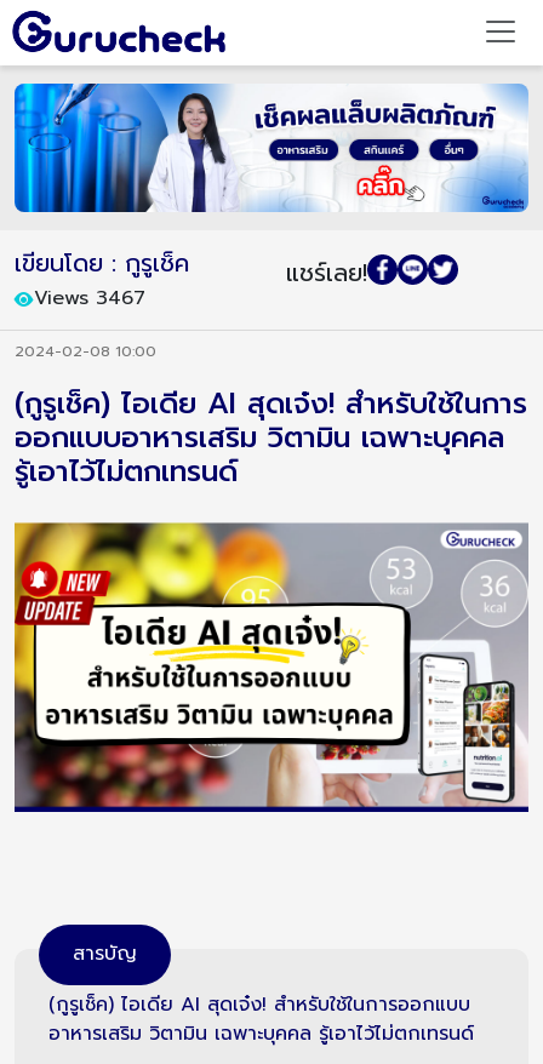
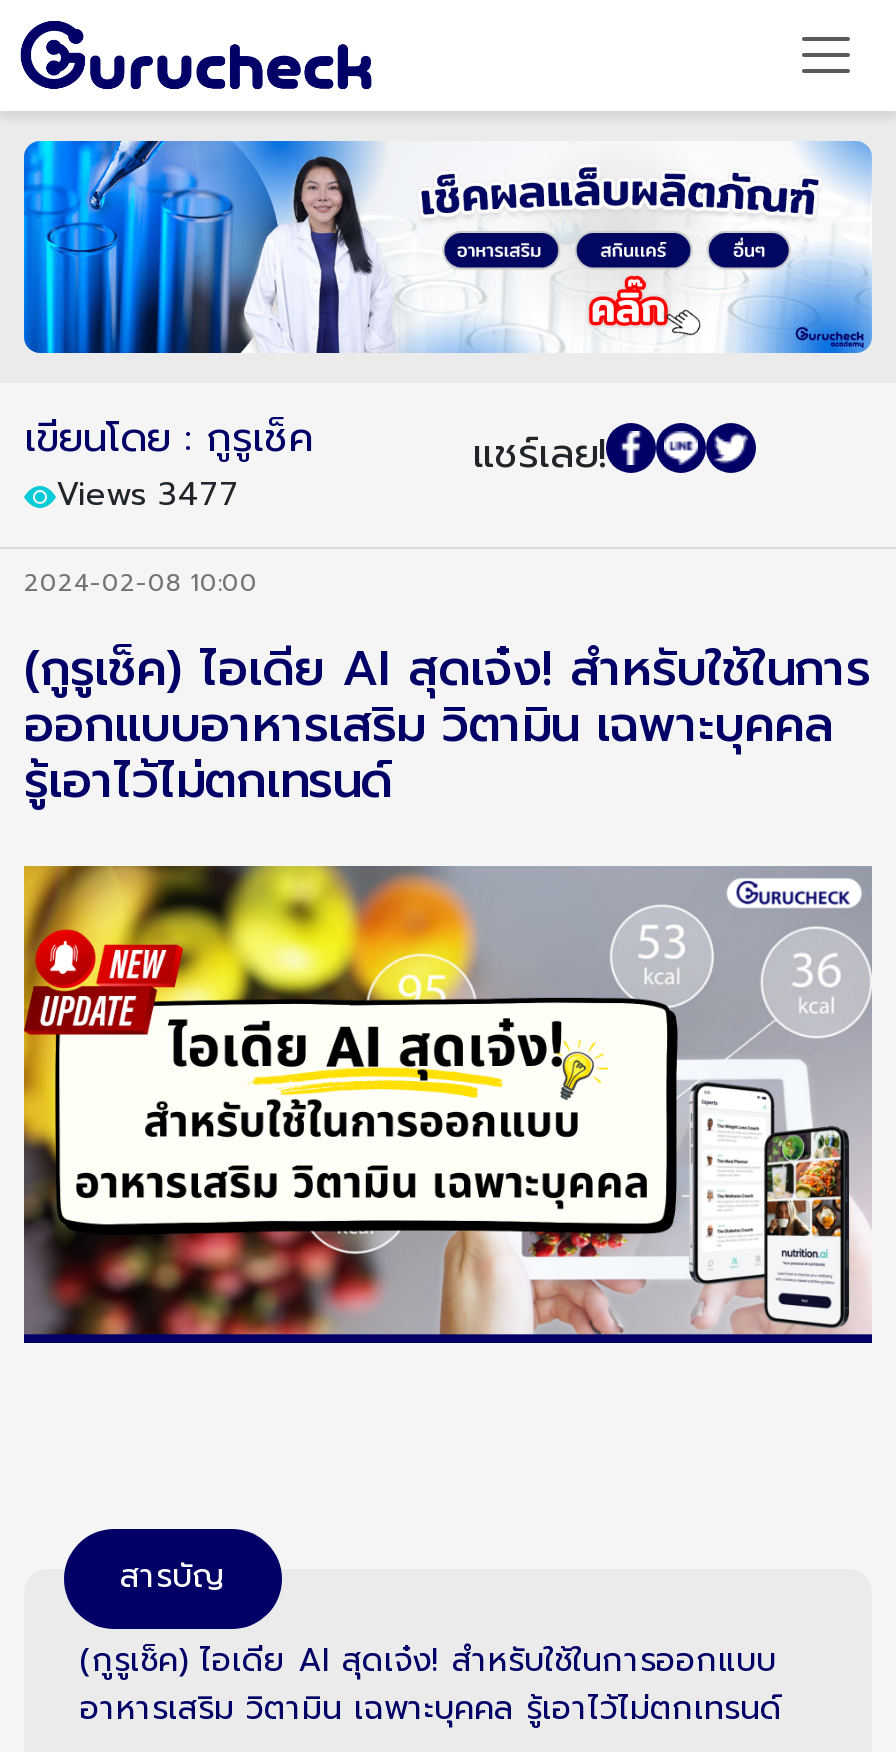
[34,284,145,313] Views 3467 -> [56,471,240,519] Views 3477

